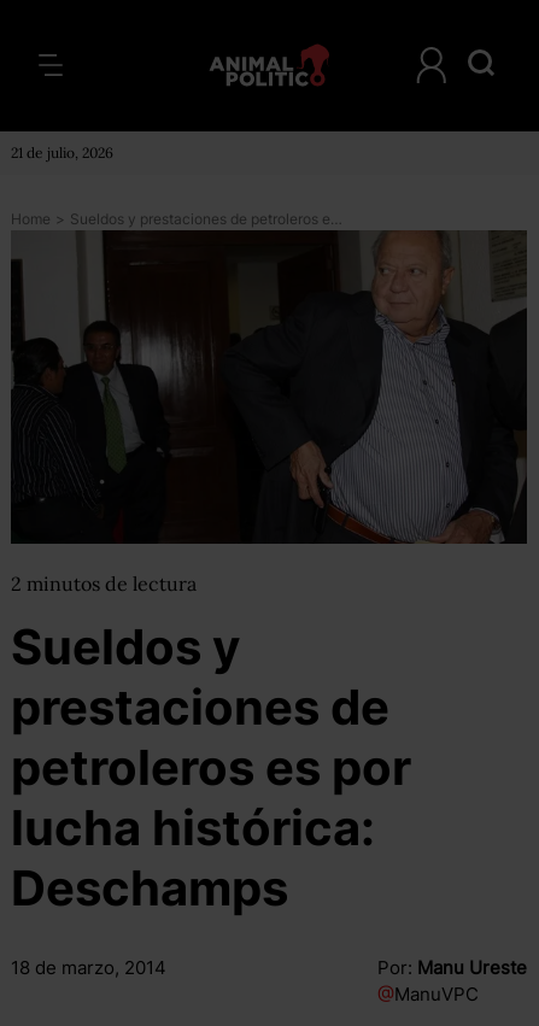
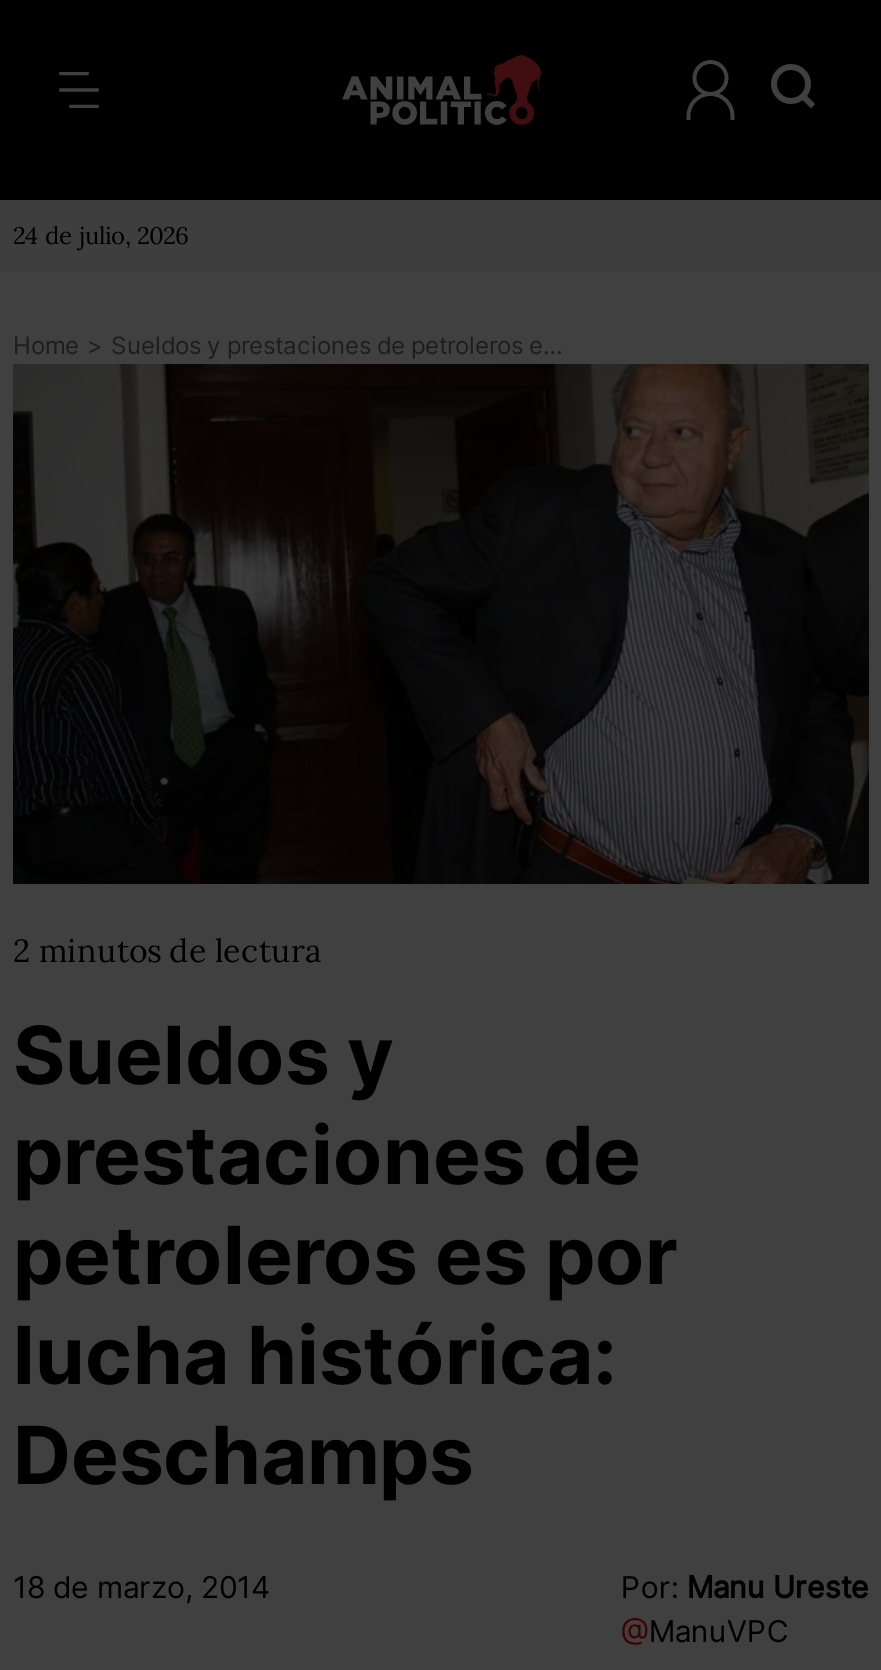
[11,143,113,162] 21 de julio, 2026 -> [13,220,189,250] 24 de julio, 2026

